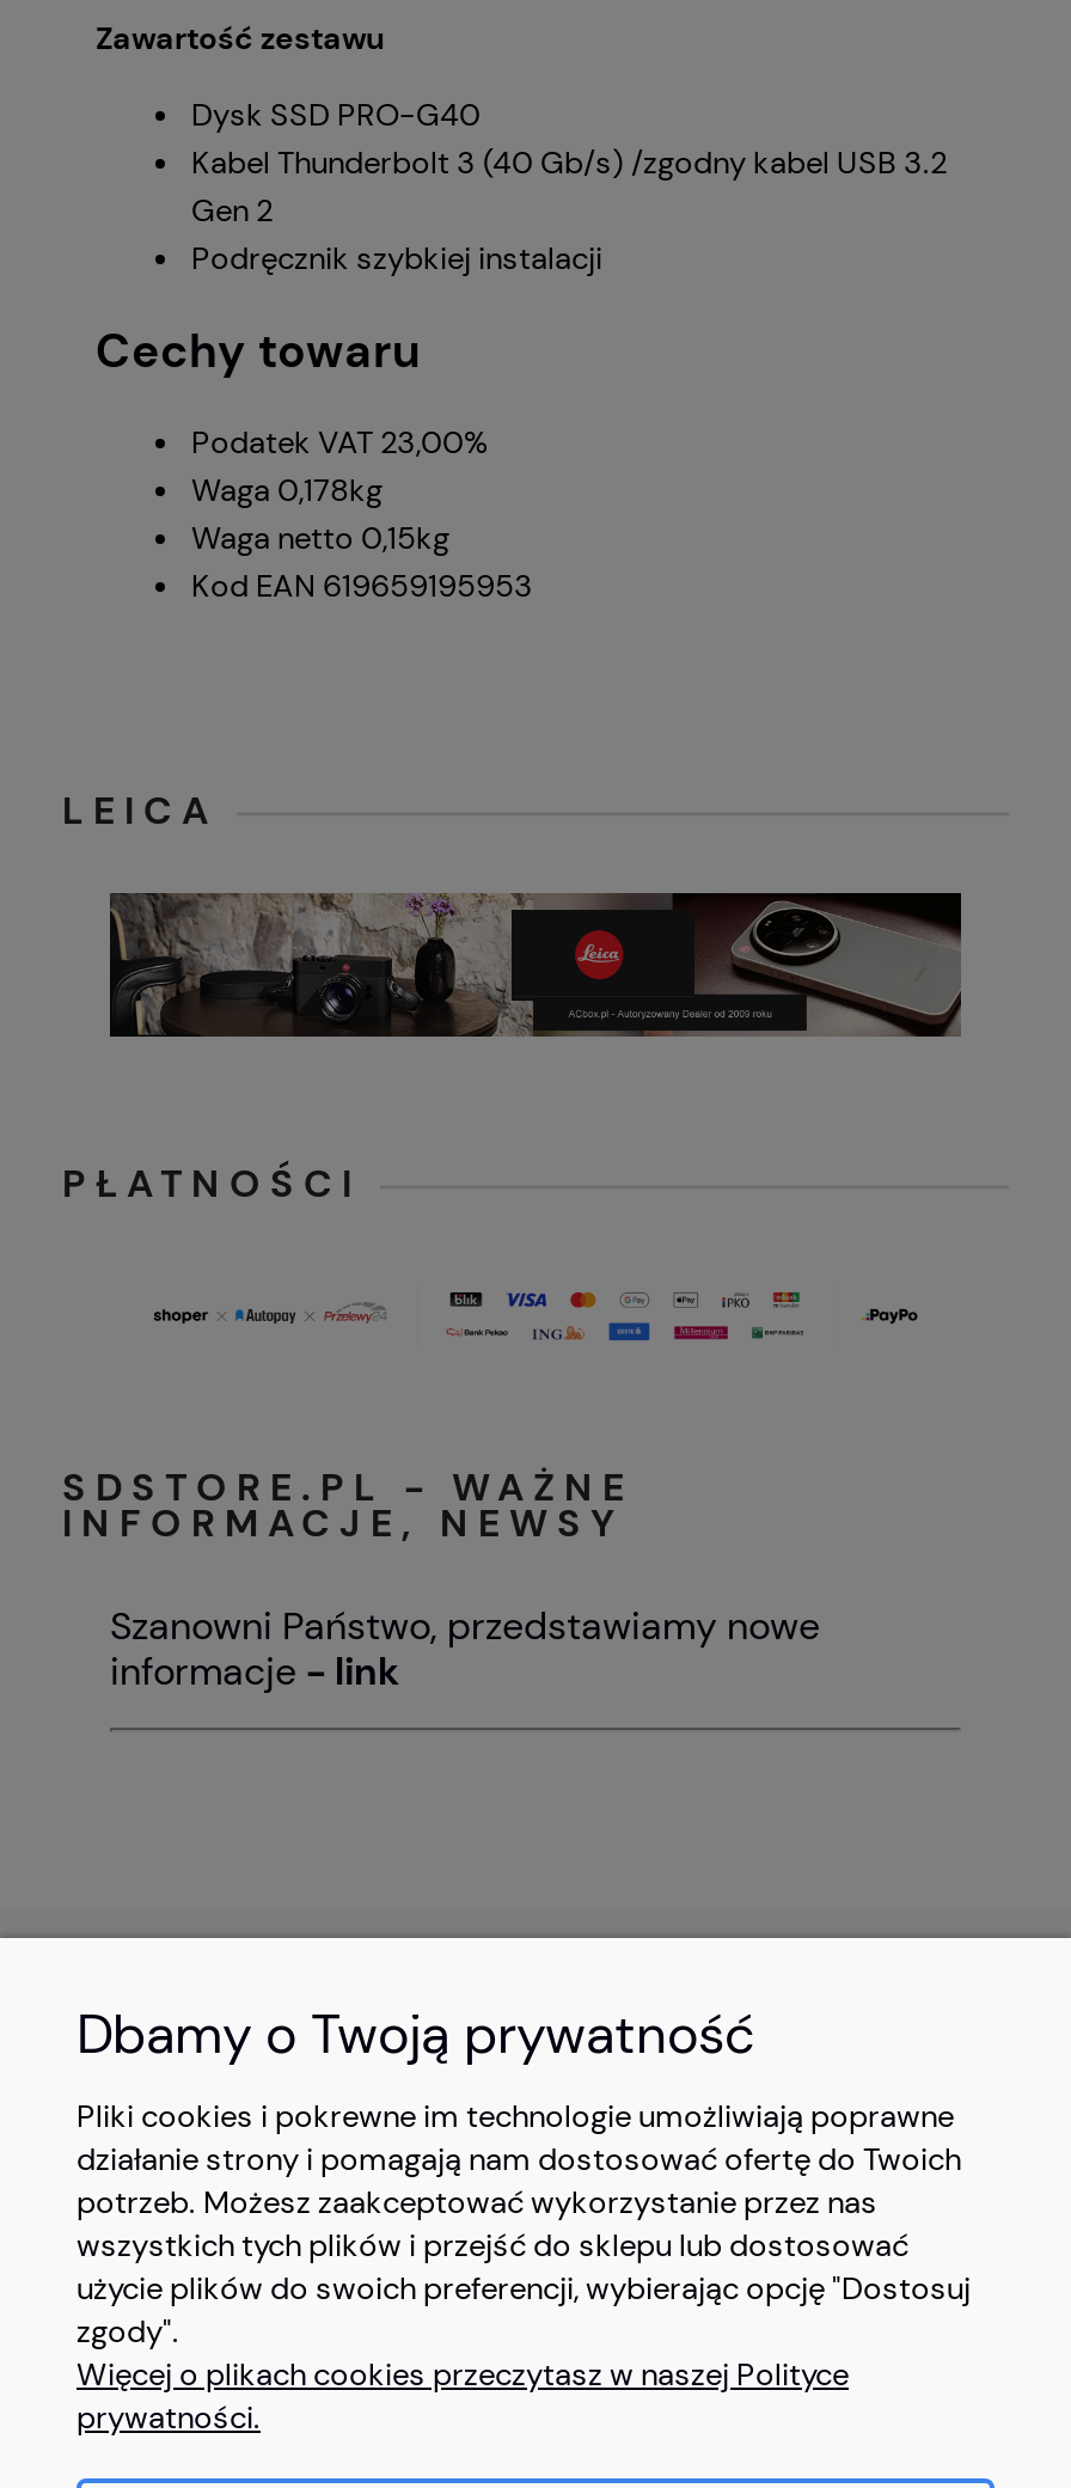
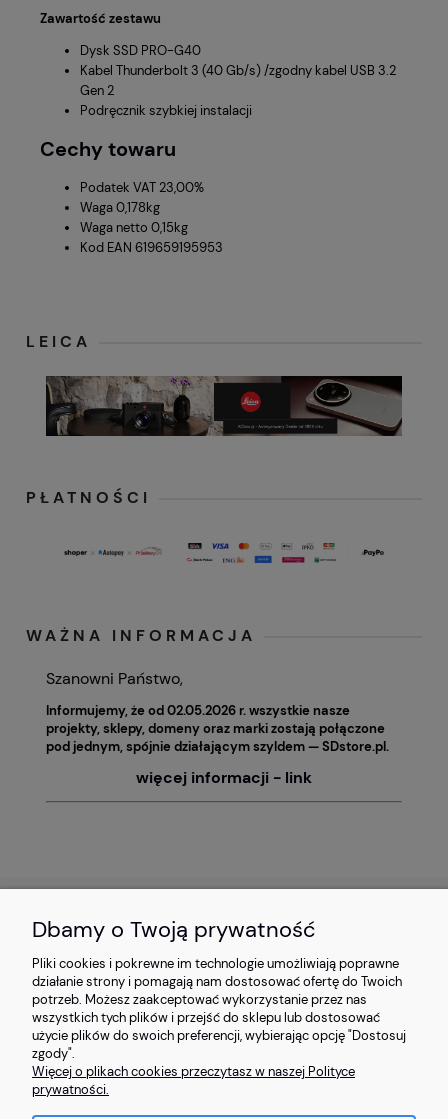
[62,1462,820,1697] SDSTORE.PL - WAŻNE | INFORMACJE, NEWSY | Szanowni Państwo, przedstawiamy nowe | informacje - link -> [26,625,389,788] WAŻNA INFORMACJA | Szanowni Państwo, | Informujemy, że od 02.05.2026 r. wszystkie nasze | projekty, sklepy, domeny oraz marki zostają połączone | pod jednym, spójnie działającym szyldem — SDstore.pl. | więcej informacji - link

